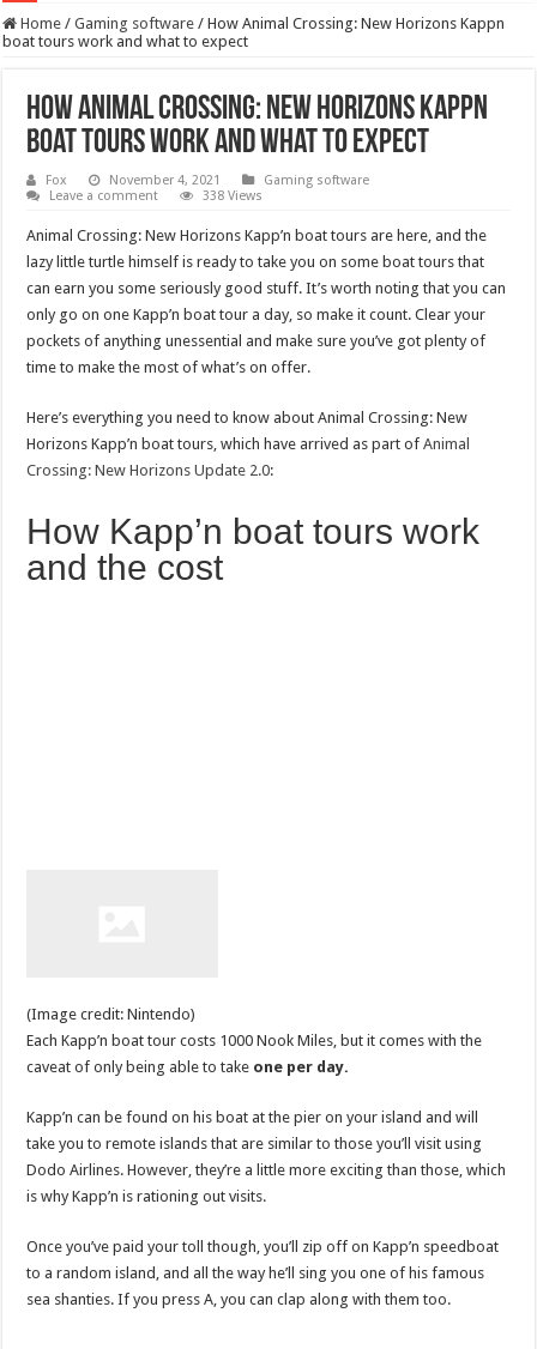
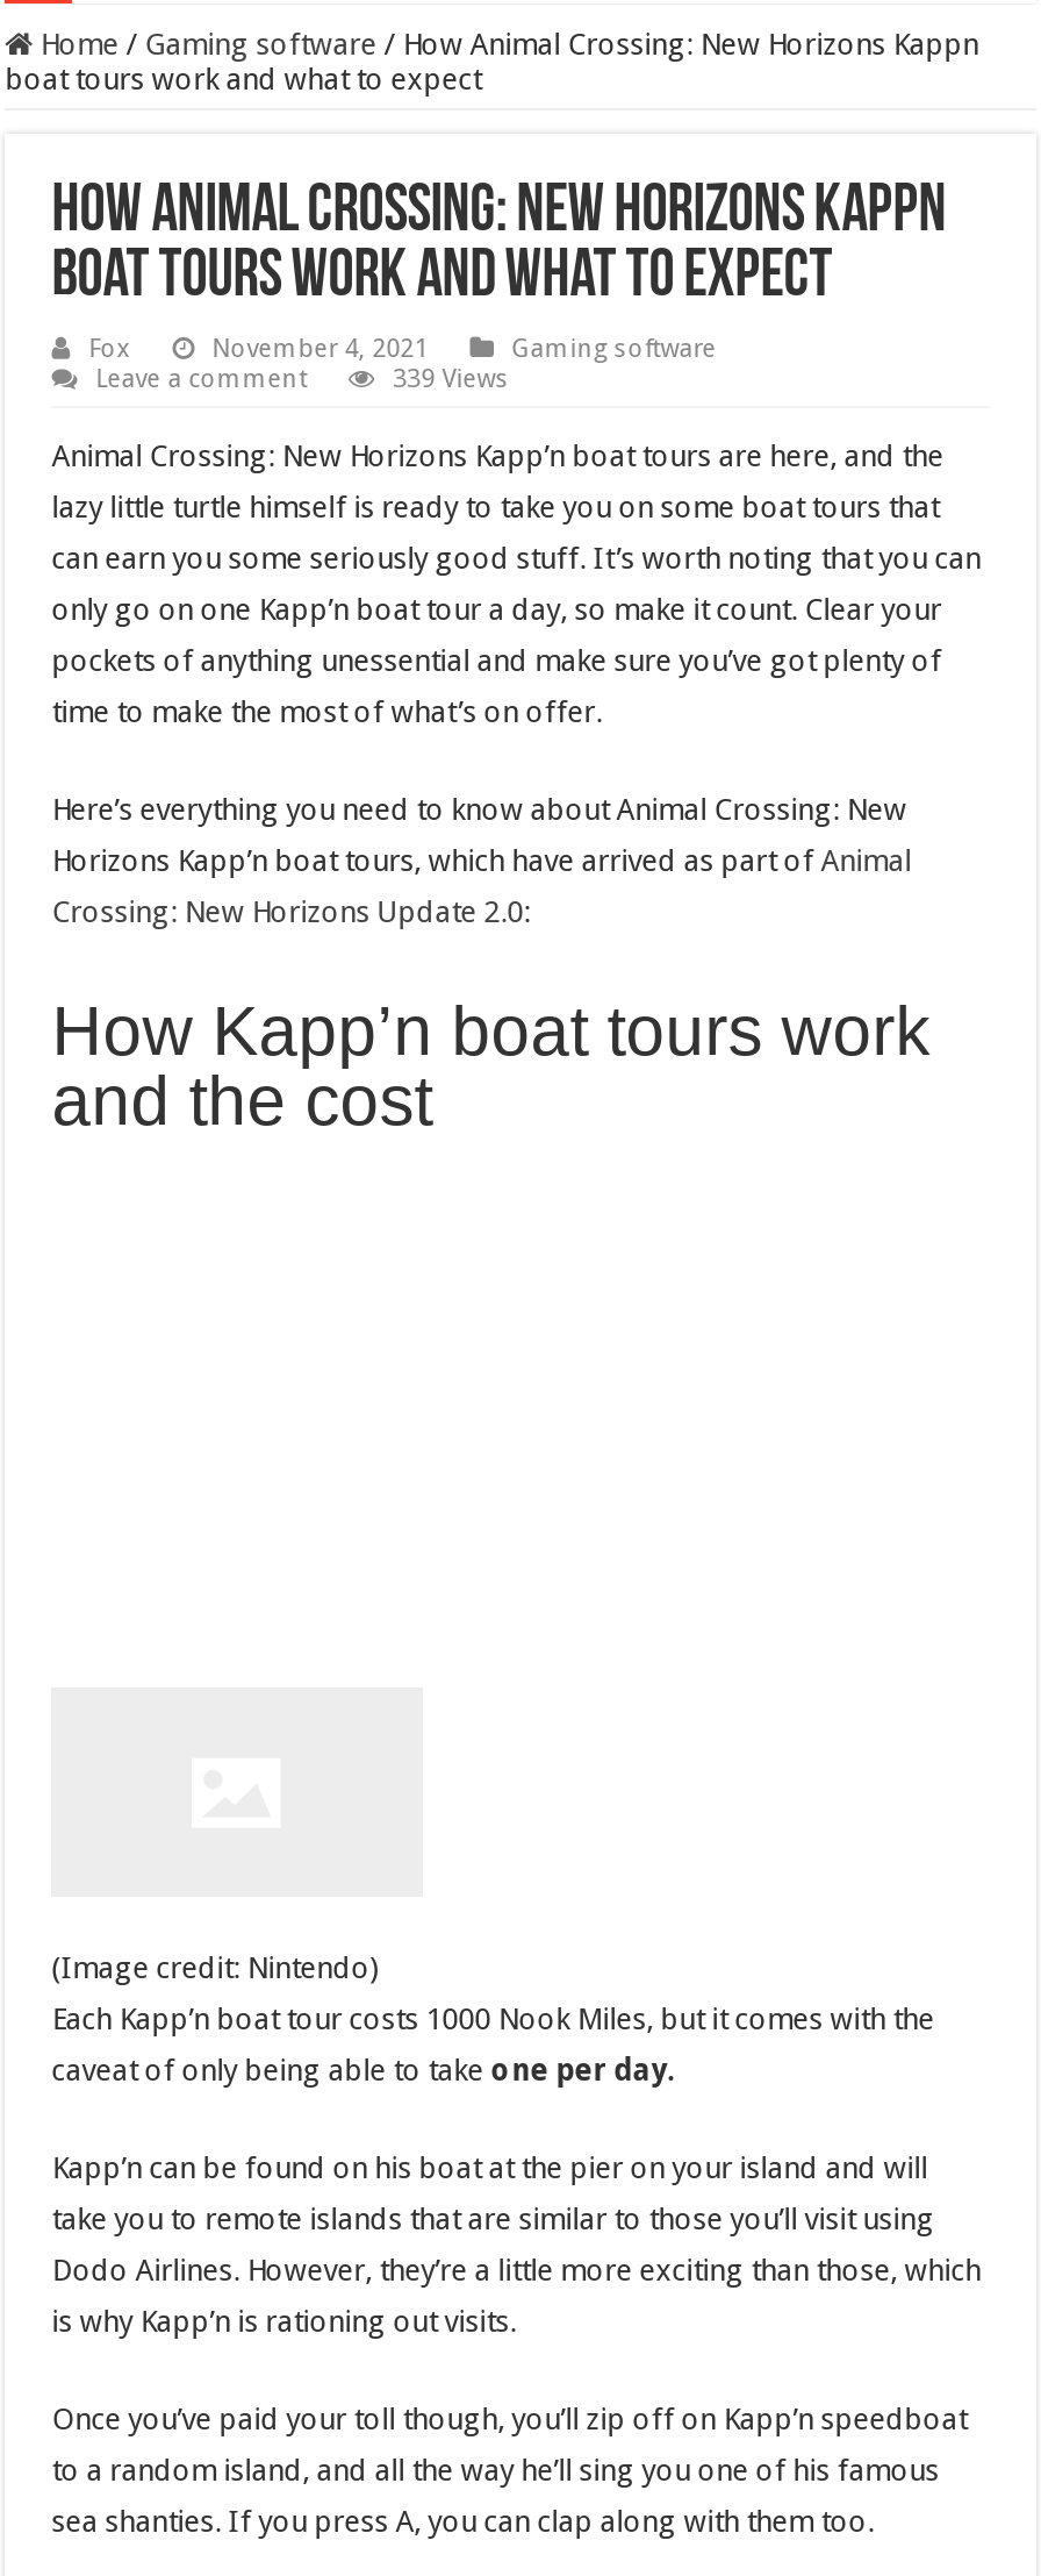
[203,188,263,203] 338 Views -> [393,363,509,394] 339 Views

